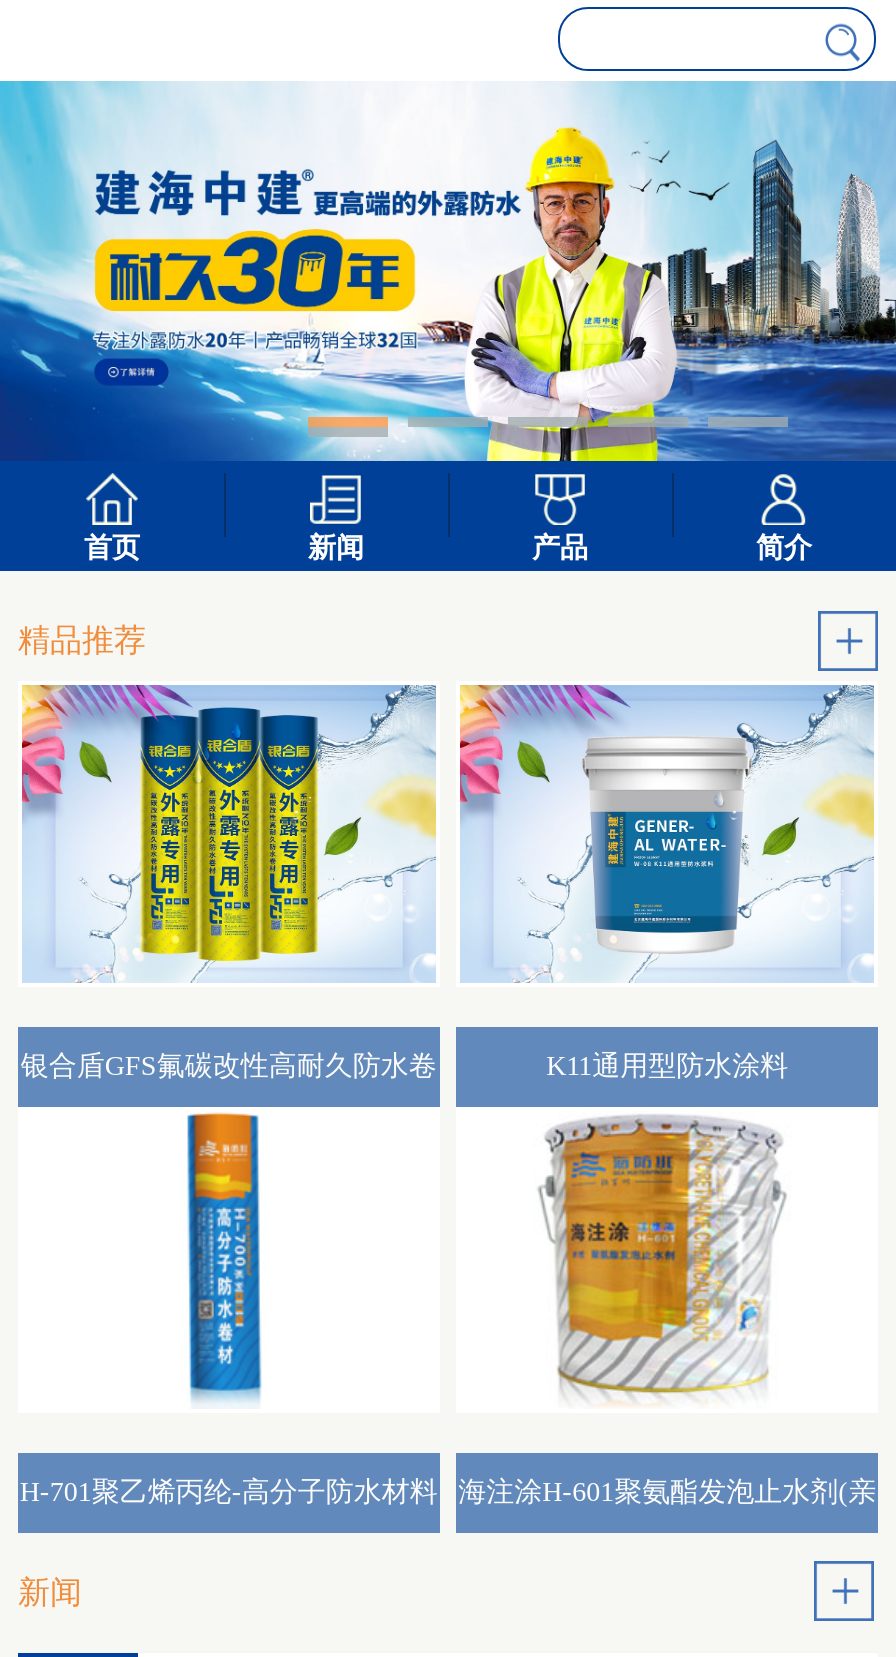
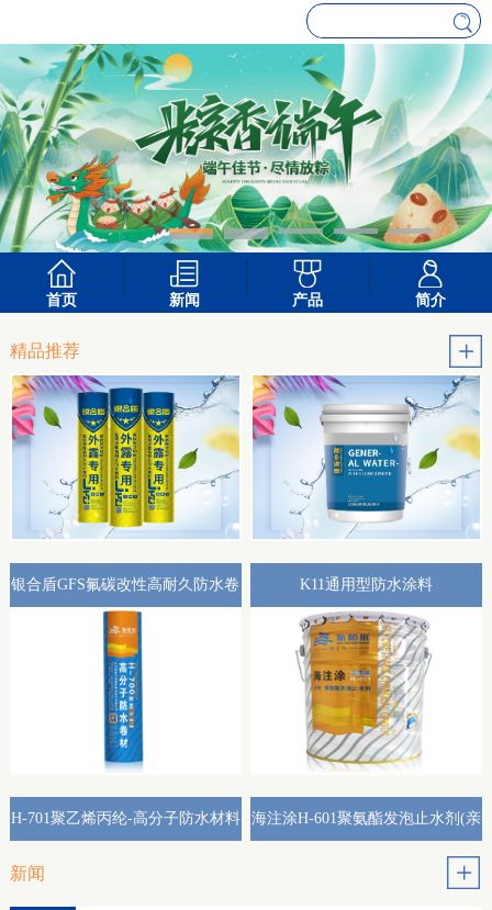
[6,81,890,463] [image] -> [3,43,489,254] [image]

